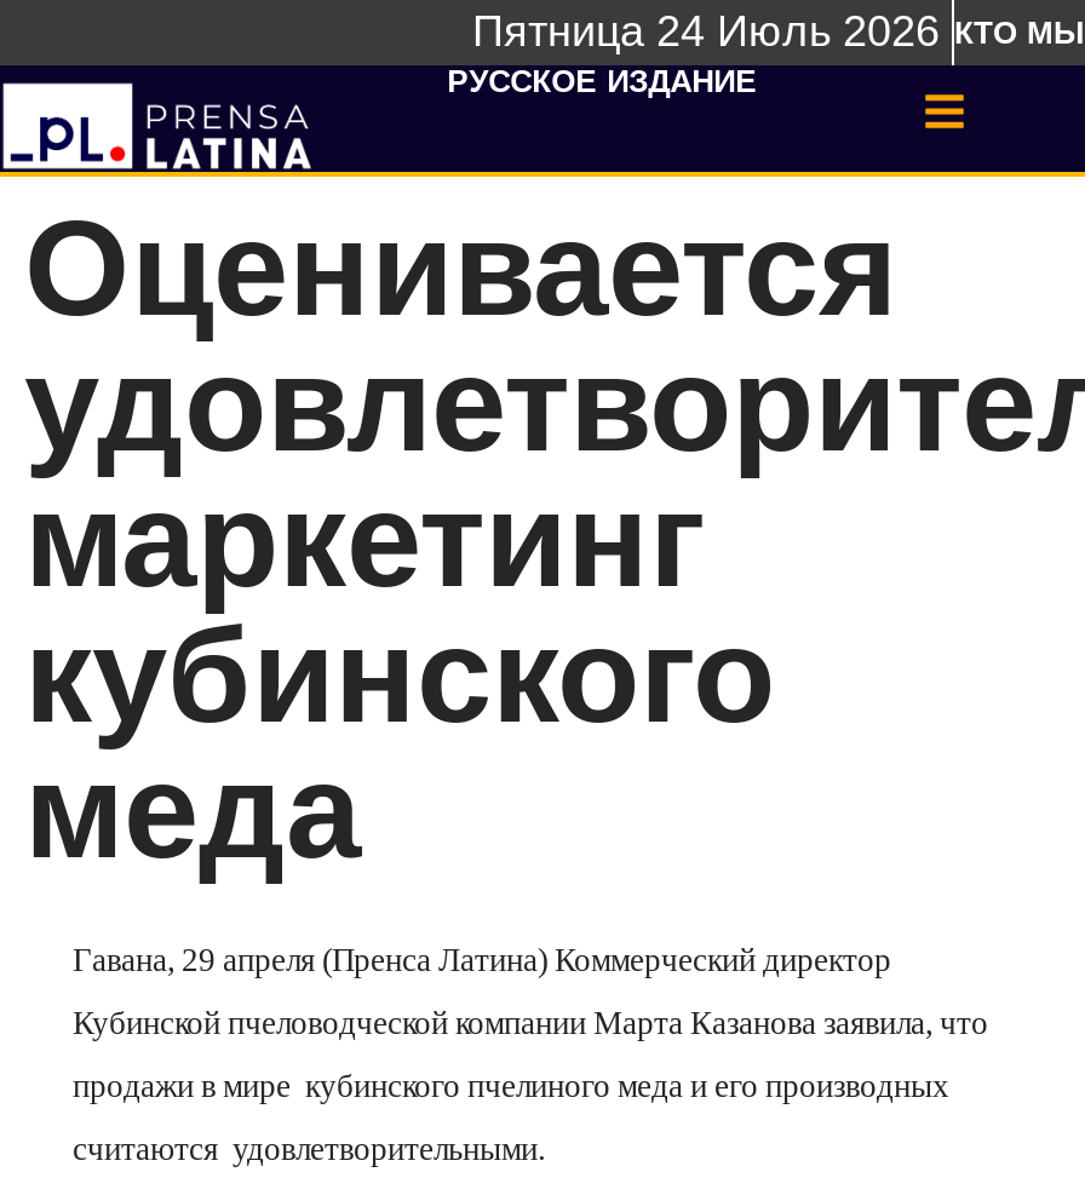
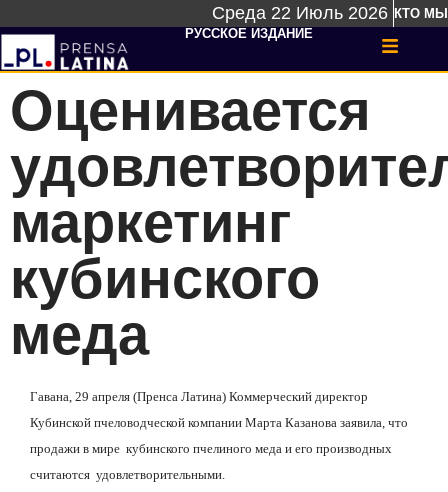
[472,7,1085,56] Пятница 24 Июль 2026 КТО МЫ -> [212,3,448,23] Среда 22 Июль 2026 КТО МЫ

